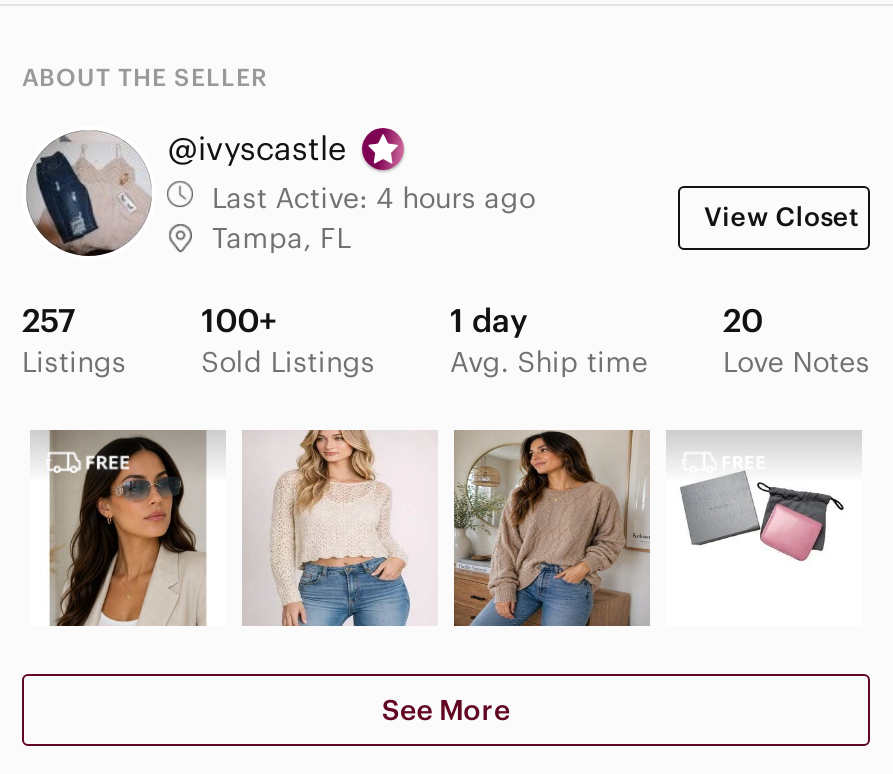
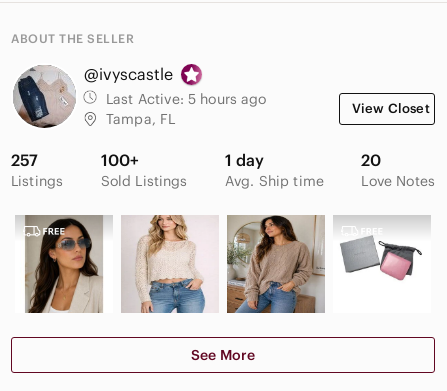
[212,180,535,216] Last Active: 4 hours ago -> [106,90,267,108] Last Active: 5 hours ago

